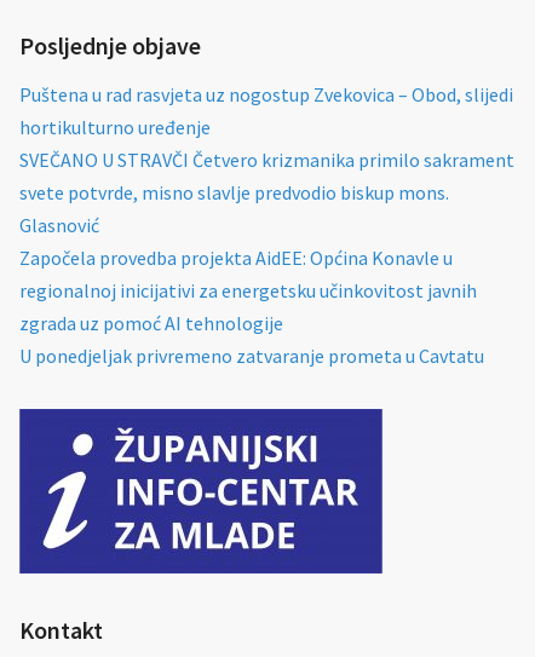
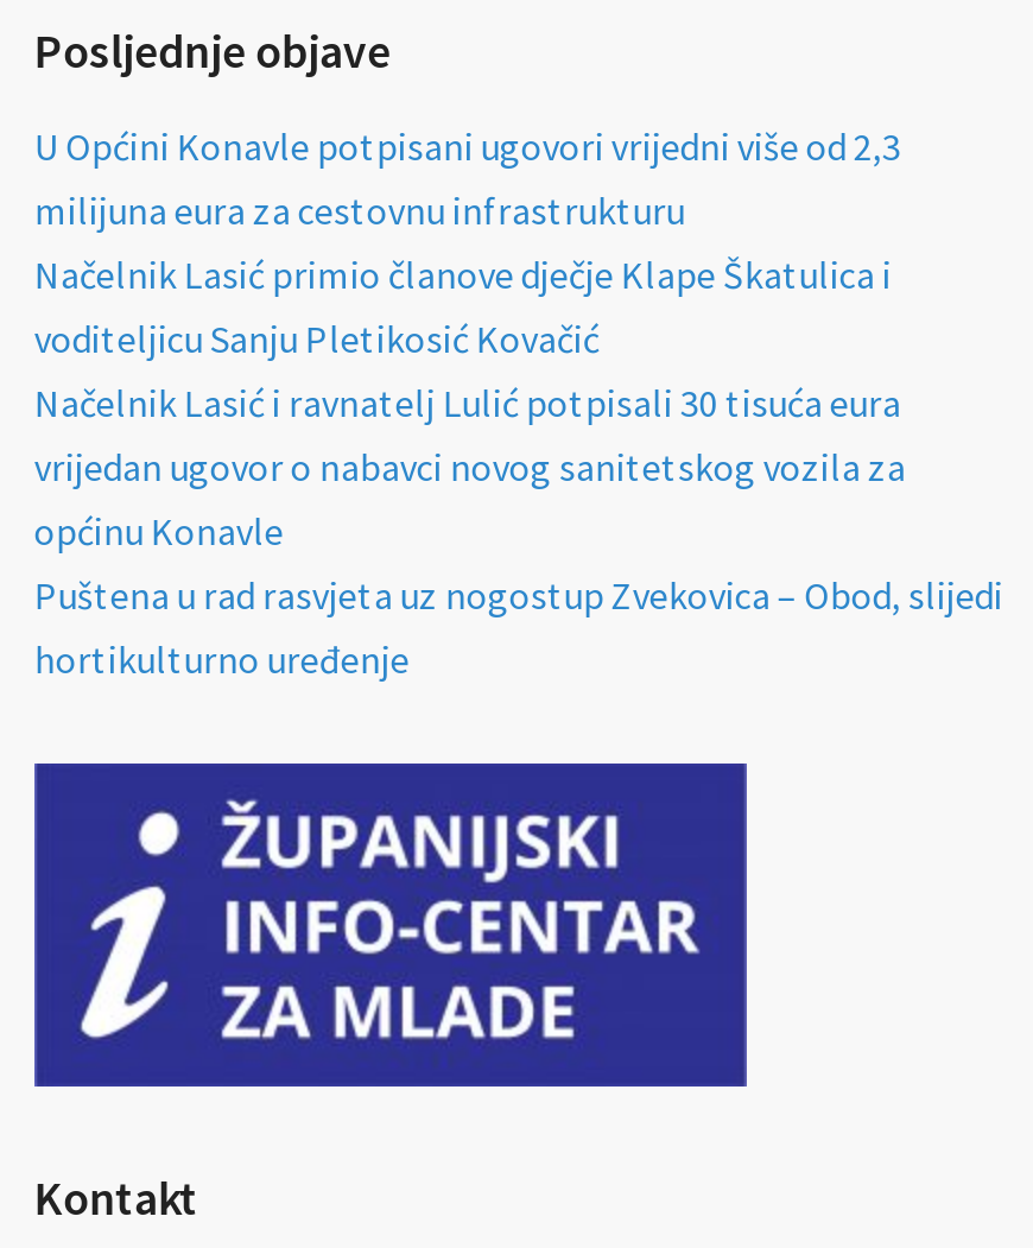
none -> [34,121,906,553] U Općini Konavle potpisani ugovori vrijedni više od 2,3 | milijuna eura za cestovnu infrastrukturu | Načelnik Lasić primio članove dječje Klape Škatulica i | voditeljicu Sanju Pletikosić Kovačić | Načelnik Lasić i ravnatelj Lulić potpisali 30 tisuća eura | vrijedan ugovor o nabavci novog sanitetskog vozila za | općinu Konavle
moved [19,83,513,140] -> [34,570,1003,682]: Puštena u rad rasvjeta uz nogostup Zvekovica – Obod, slijedi | hortikulturno uređenje
[19,148,514,368] SVEČANO U STRAVČI Četvero krizmanika primilo sakrament | svete potvrde, misno slavlje predvodio biskup mons. | Glasnović | Započela provedba projekta AidEE: Općina Konavle u | regionalnoj inicijativi za energetsku učinkovitost javnih | zgrada uz pomoć AI tehnologije | U ponedjeljak privremeno zatvaranje prometa u Cavtatu -> none

